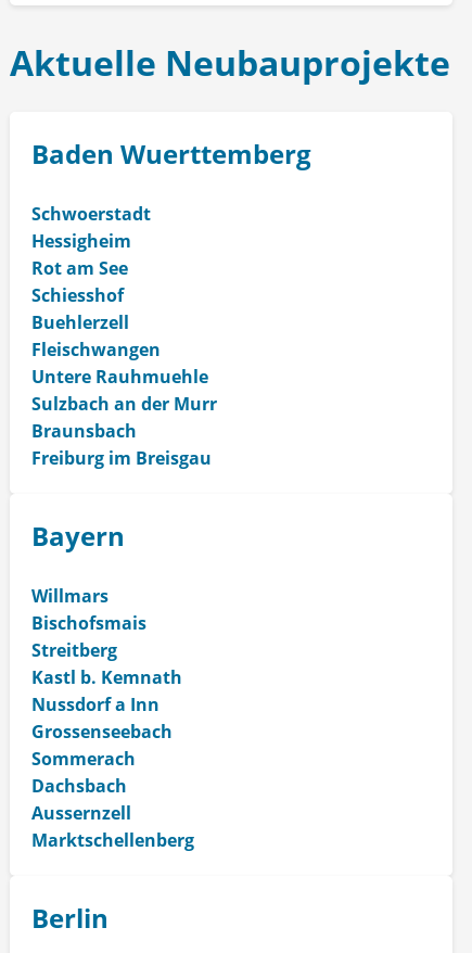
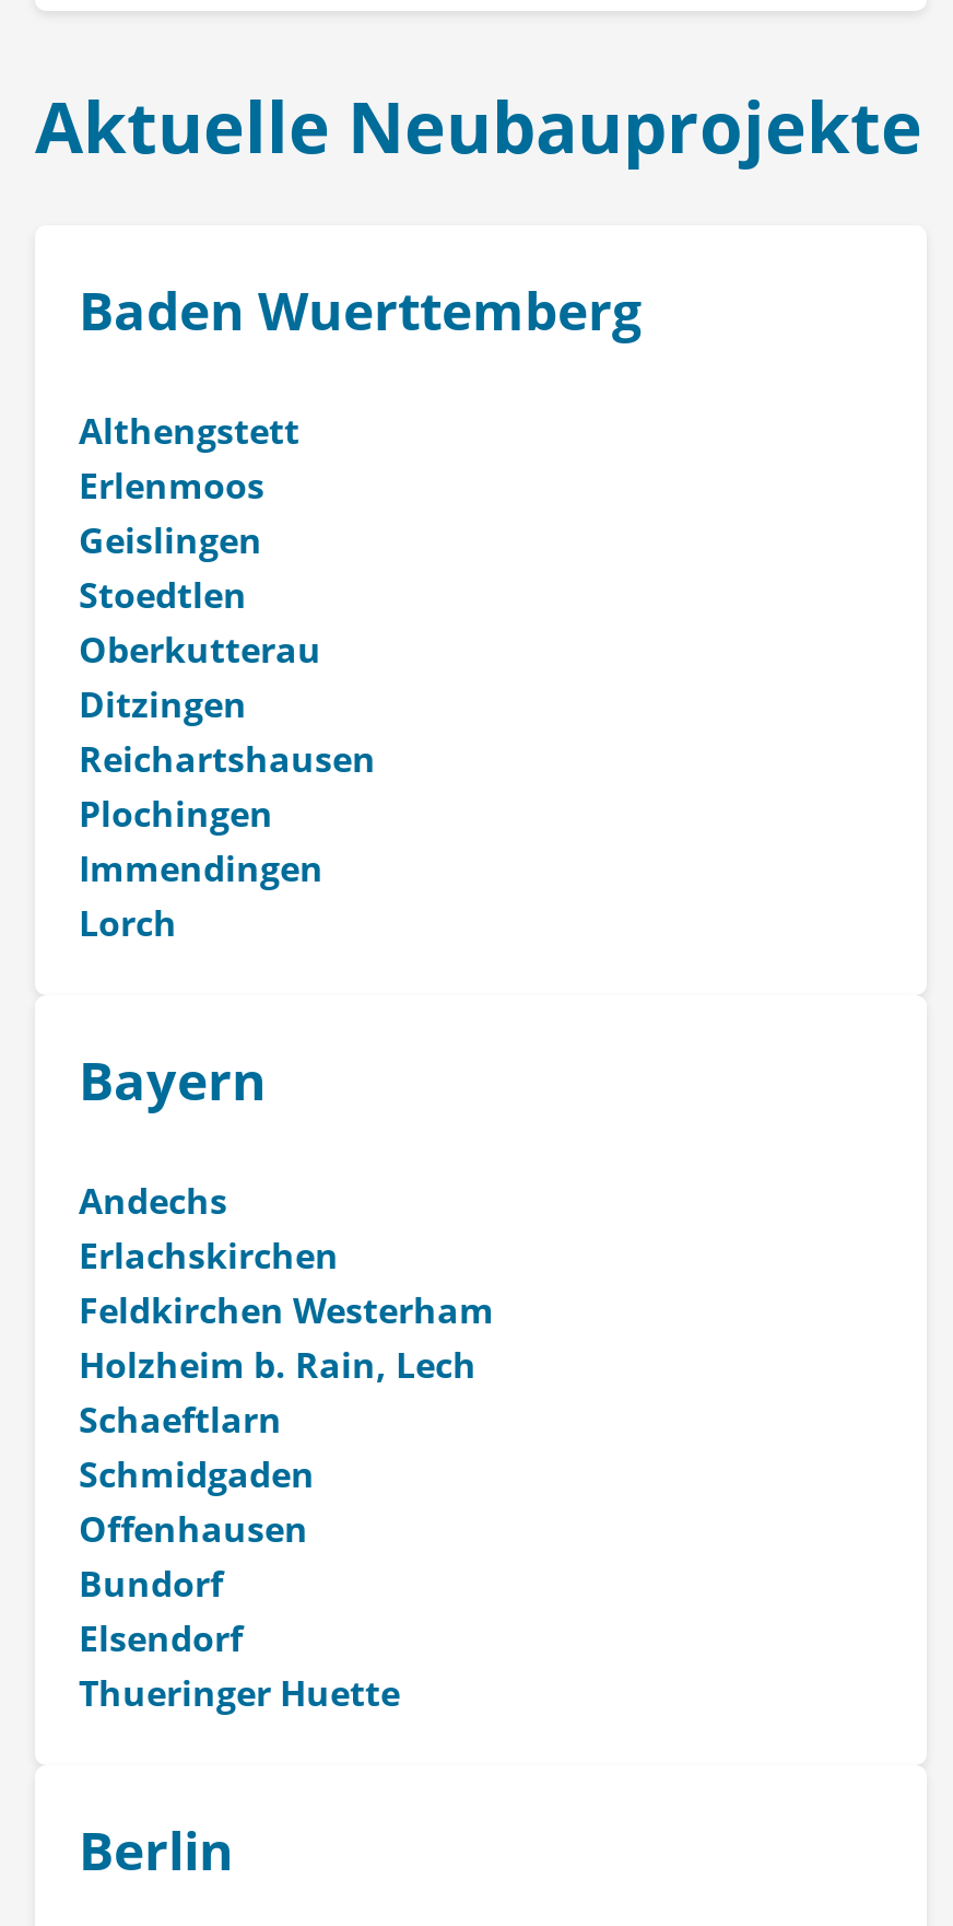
[31,201,217,469] Schwoerstadt | Hessigheim | Rot am See | Schiesshof | Buehlerzell | Fleischwangen | Untere Rauhmuehle | Sulzbach an der Murr | Braunsbach | Freiburg im Breisgau -> [79,406,376,946] Althengstett | Erlenmoos | Geislingen | Stoedtlen | Oberkutterau | Ditzingen | Reichartshausen | Plochingen | Immendingen | Lorch
[31,583,194,852] Willmars | Bischofsmais | Streitberg | Kastl b. Kemnath | Nussdorf a Inn | Grossenseebach | Sommerach | Dachsbach | Aussernzell | Marktschellenberg -> [79,1176,494,1716] Andechs | Erlachskirchen | Feldkirchen Westerham | Holzheim b. Rain, Lech | Schaeftlarn | Schmidgaden | Offenhausen | Bundorf | Elsendorf | Thueringer Huette

